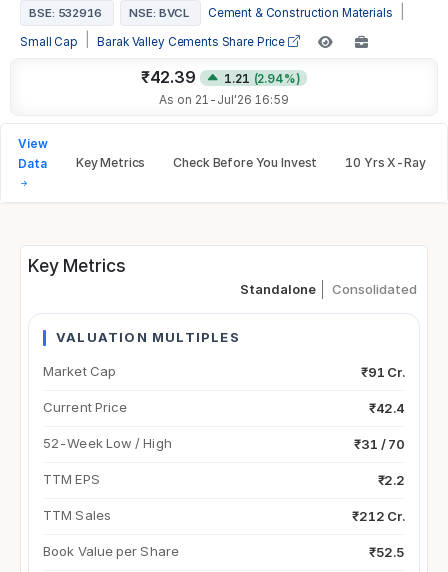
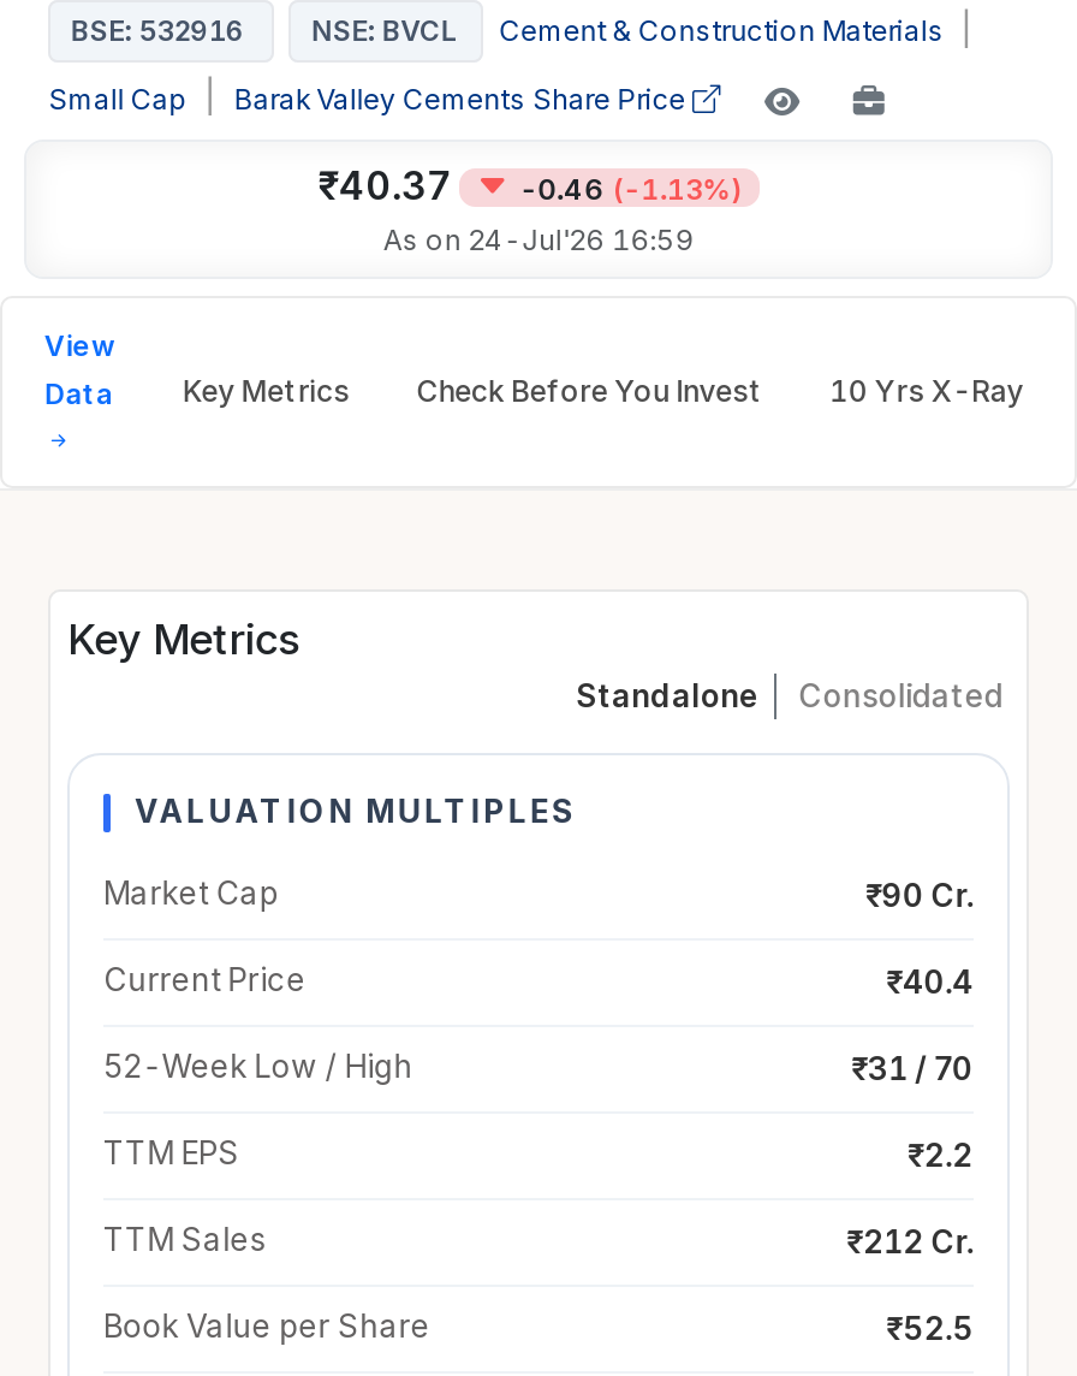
[141,66,200,86] ₹42.39 -> [318,160,460,208] ₹40.37
[224,71,301,85] 1.21 (2.94%) -> [519,172,743,206] -0.46 (-1.13%)
[159,93,289,107] As on 21-Jul'26 16:59 -> [383,223,694,257] As on 24-Jul'26 16:59
[361,364,405,380] ₹91 Cr. -> [865,876,974,914] ₹90 Cr.
[369,400,405,416] ₹42.4 -> [886,962,974,1001] ₹40.4

